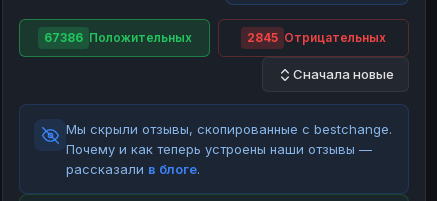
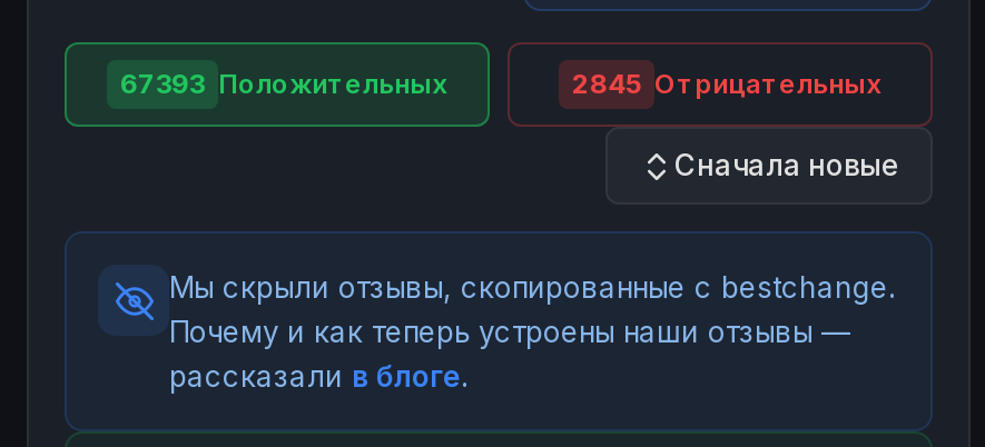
[43,30,191,45] 67386 Положительных -> [120,67,447,100] 67393 Положительных

